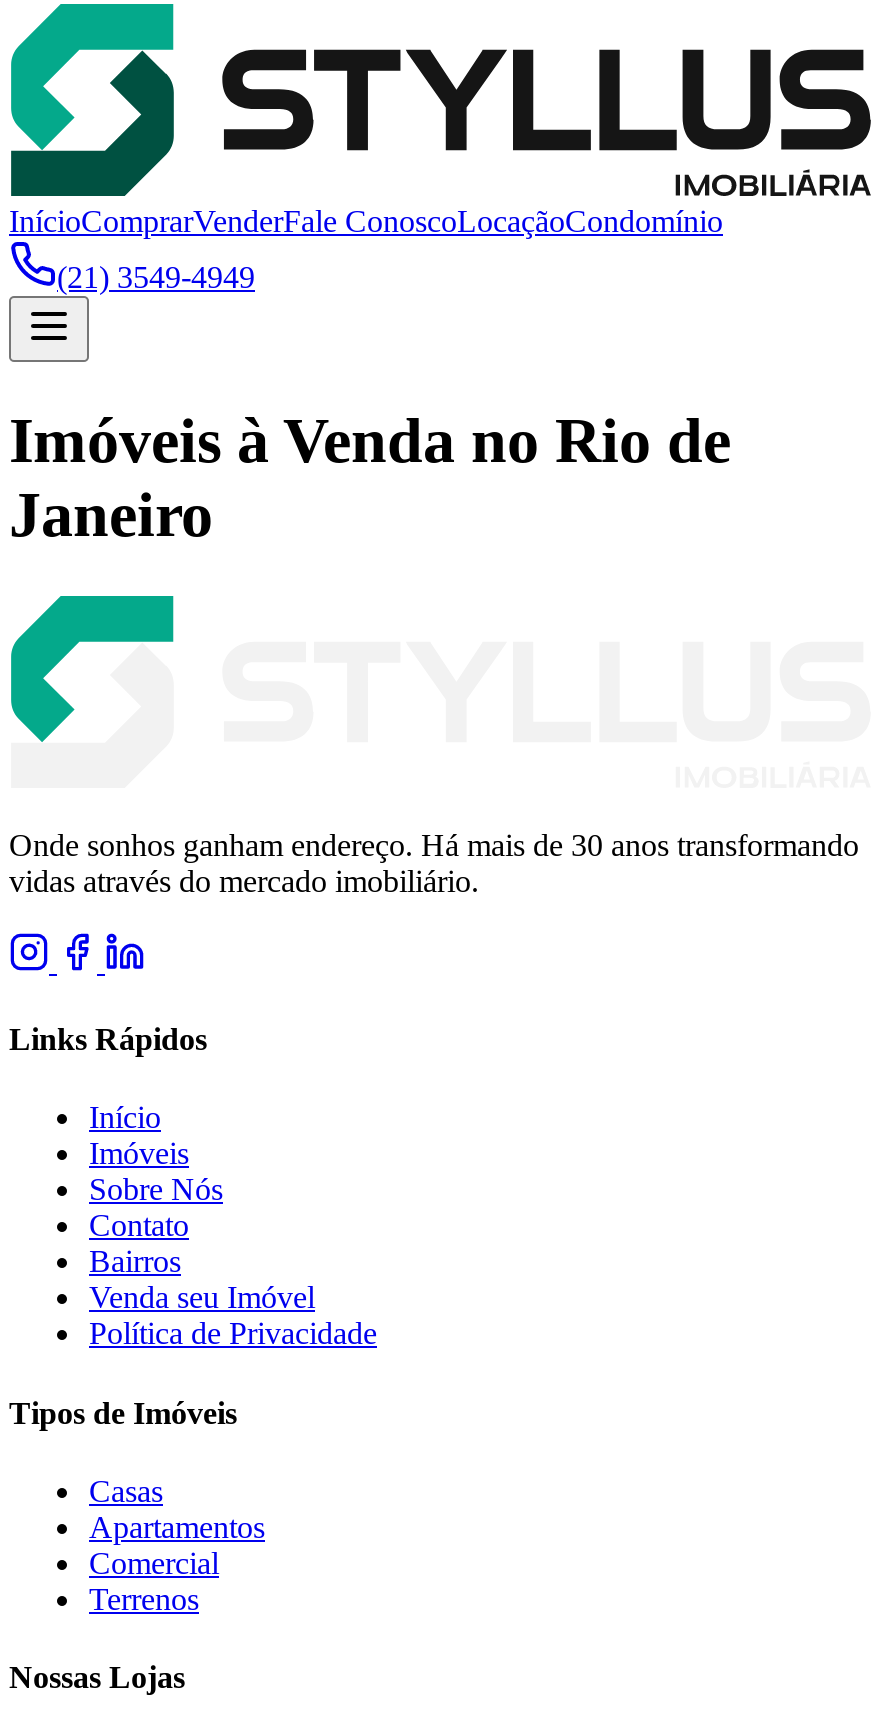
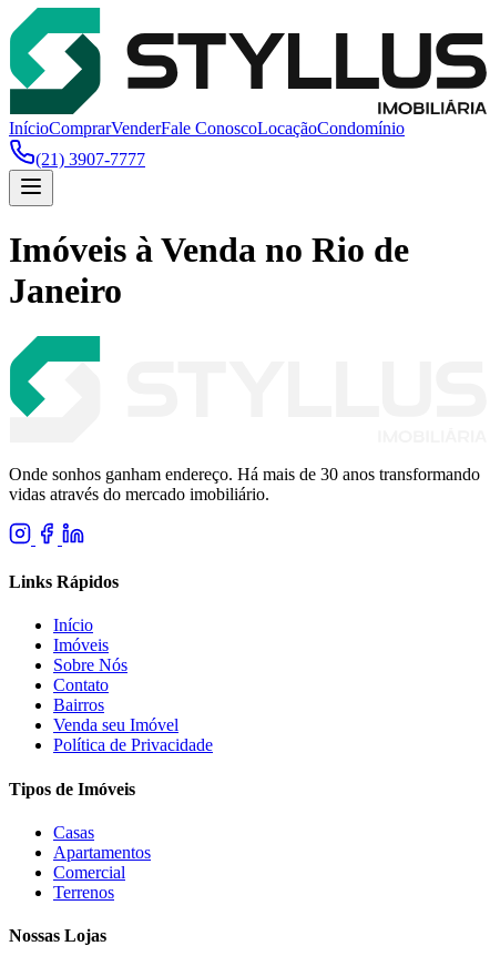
[57,260,255,294] (21) 3549-4949 -> [35,150,145,169] (21) 3907-7777

